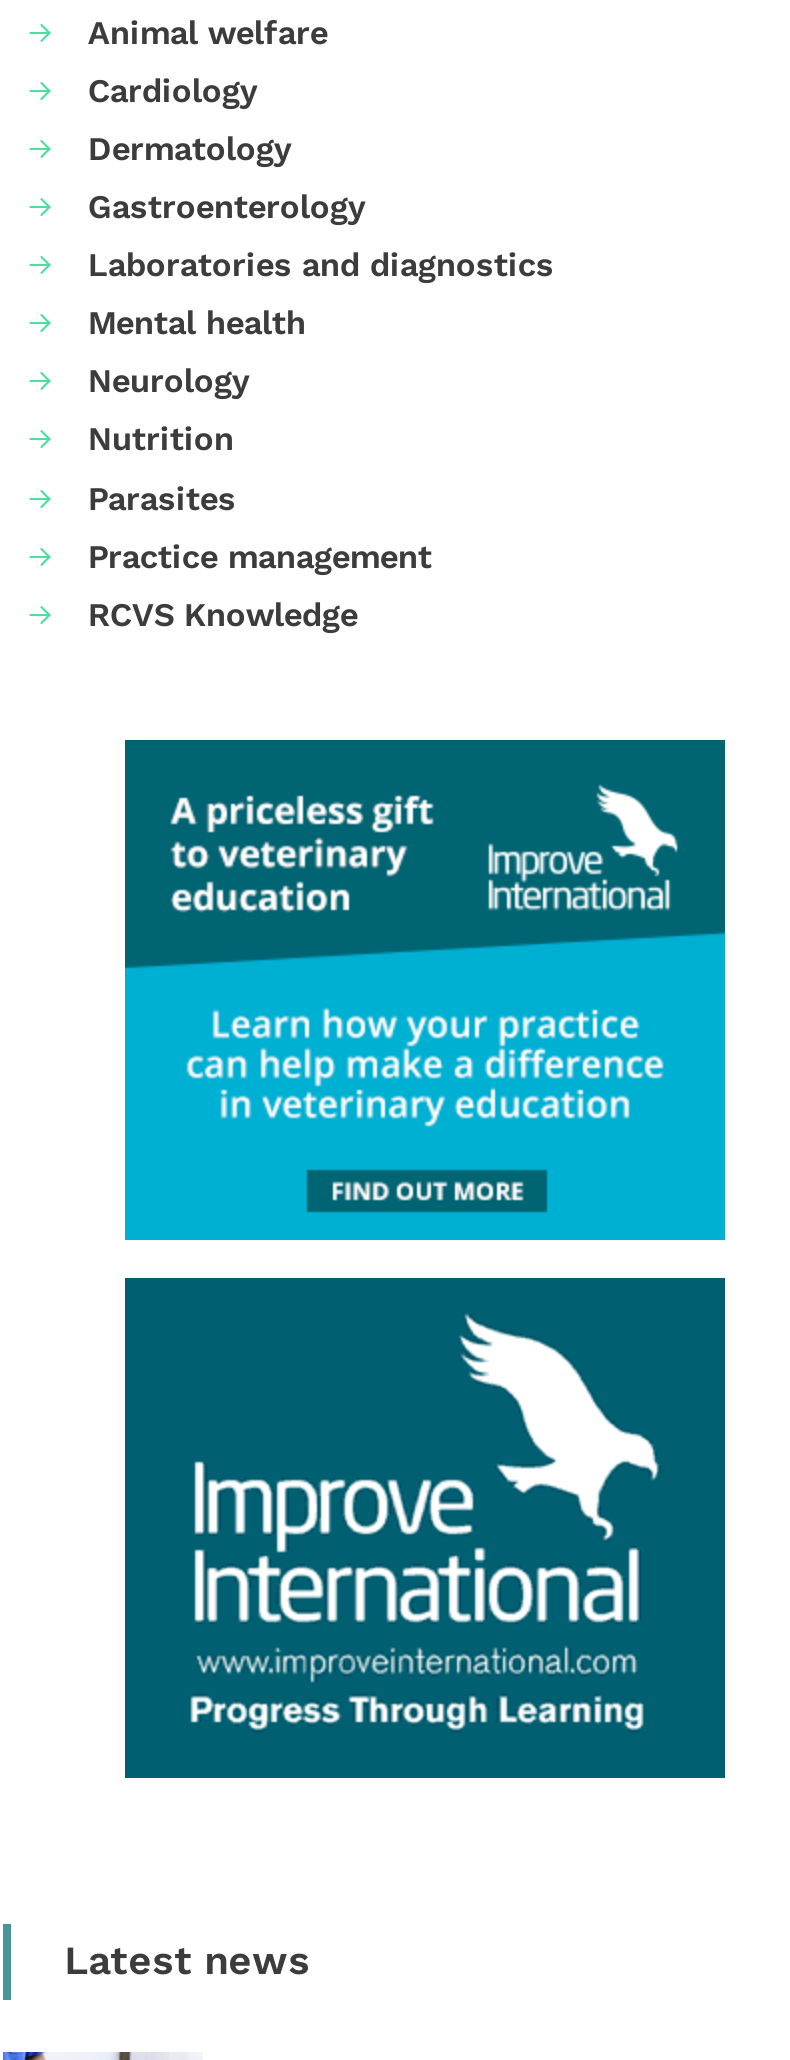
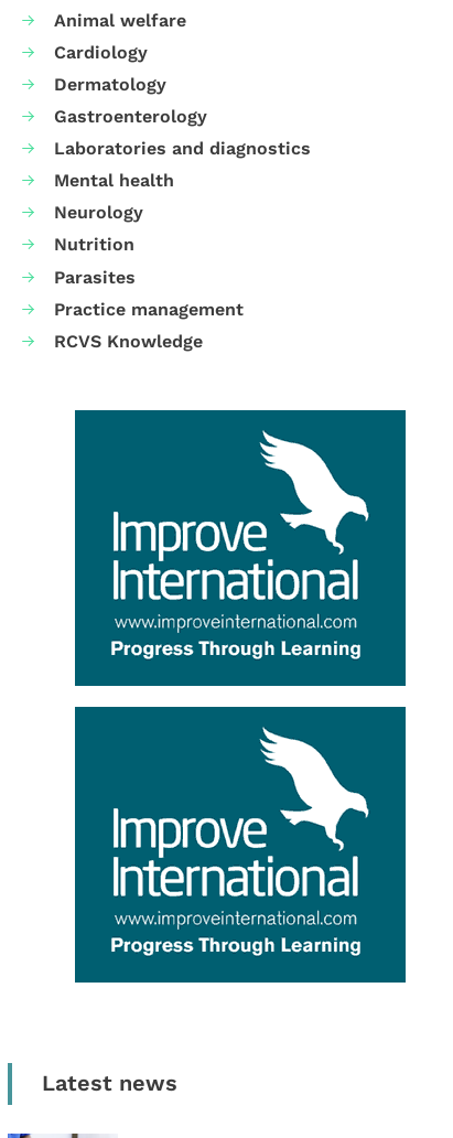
[125,780,725,1240] [image] -> [75,430,406,686] [image]

